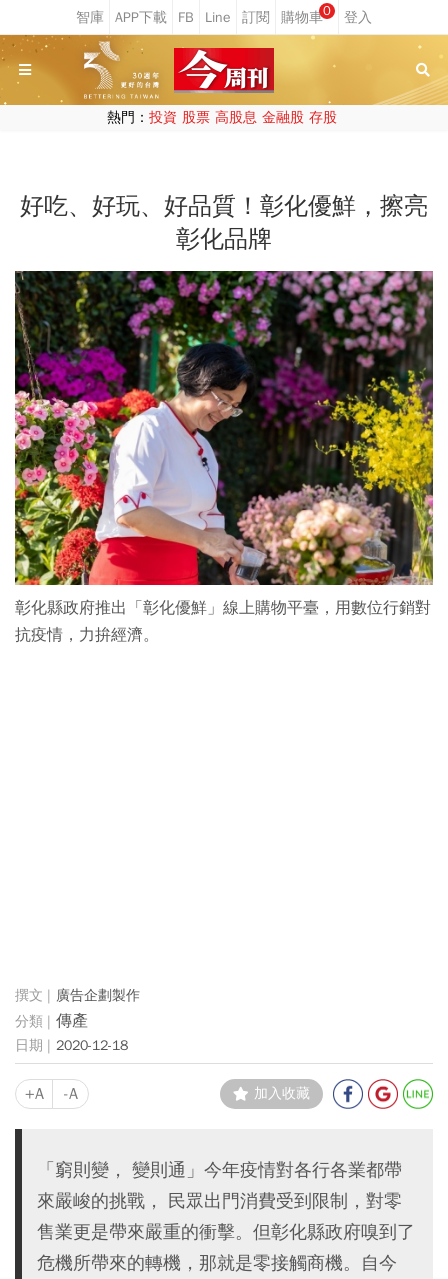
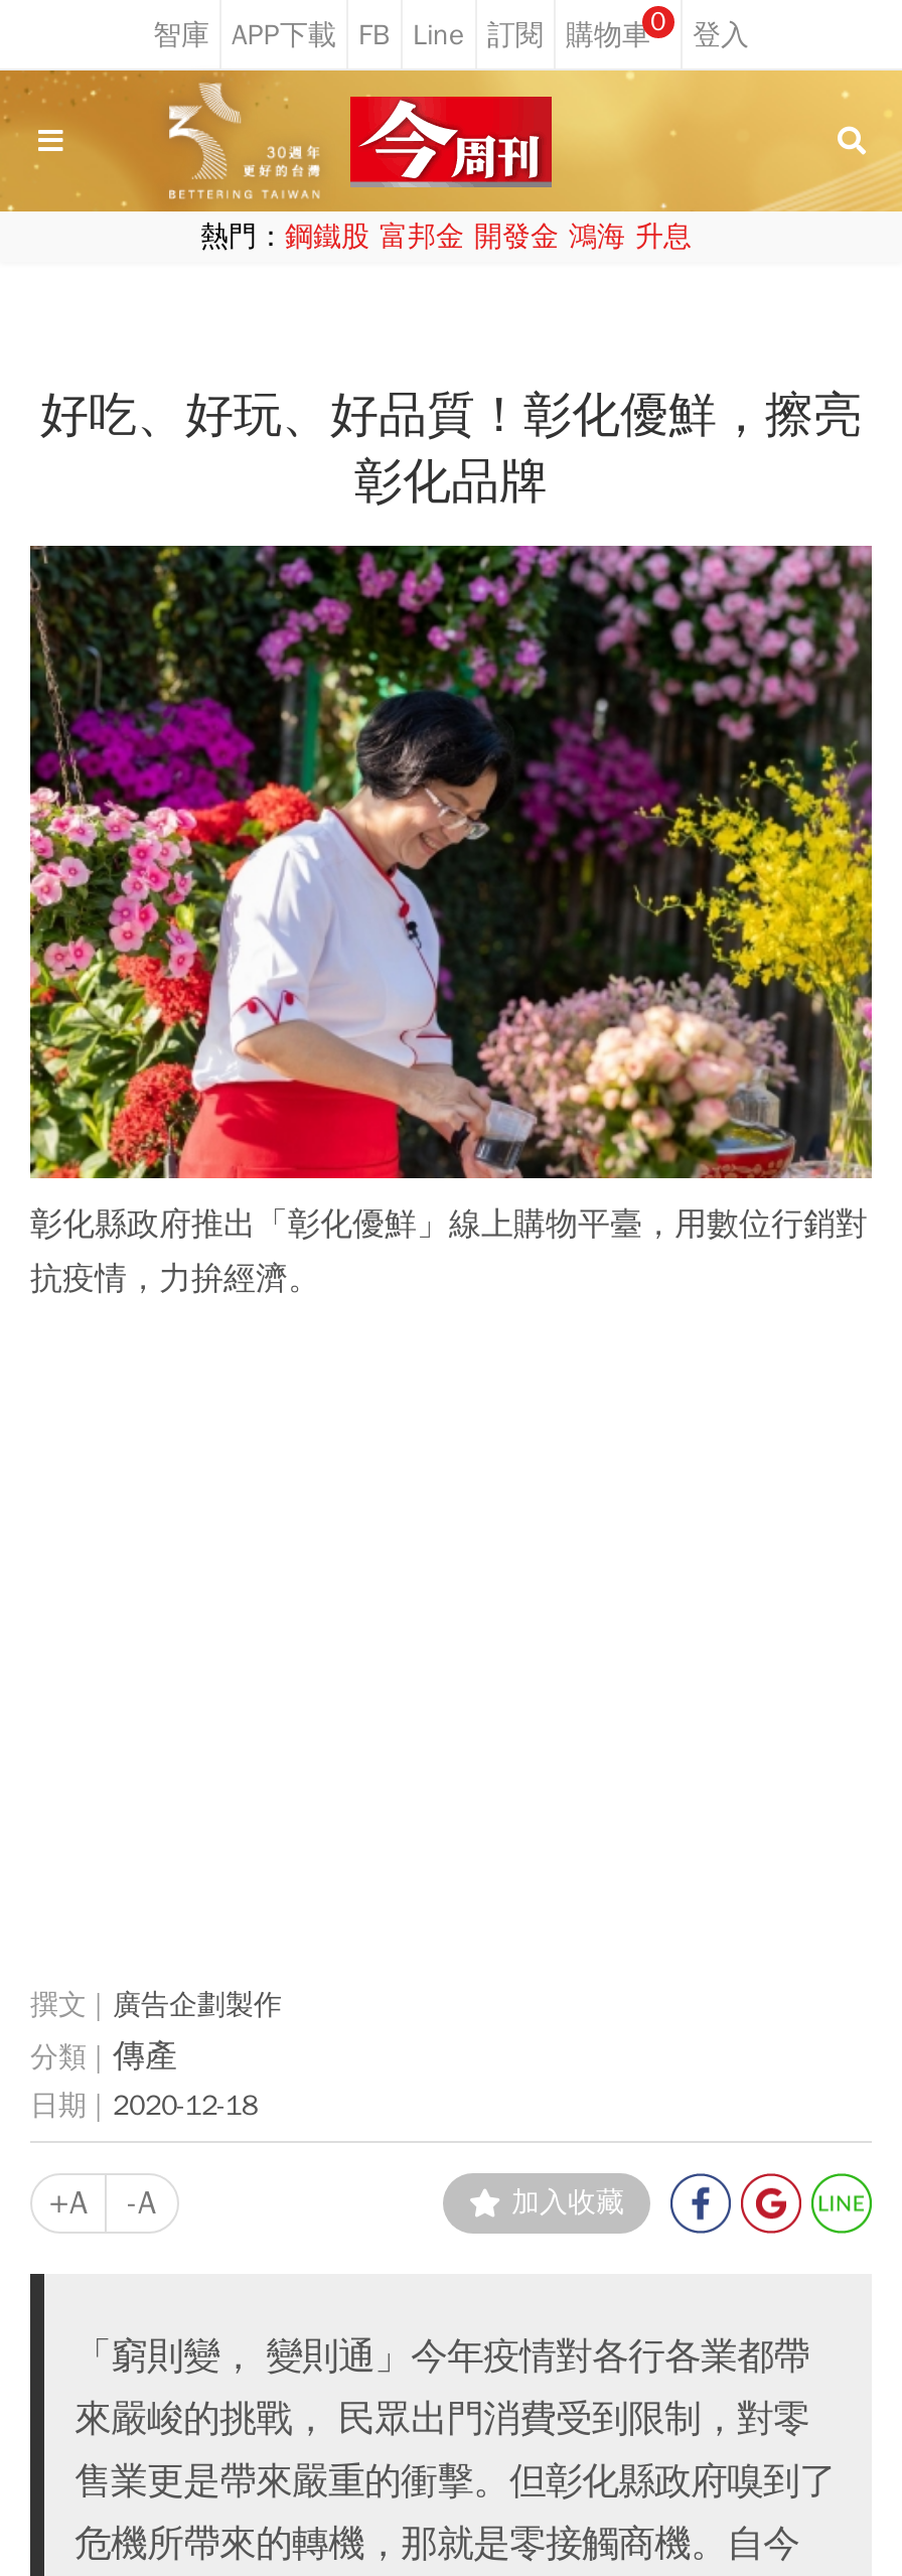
[106,109,336,126] 熱門：投資 股票 高股息 金融股 存股 -> [200,220,692,254] 熱門：鋼鐵股 富邦金 開發金 鴻海 升息

